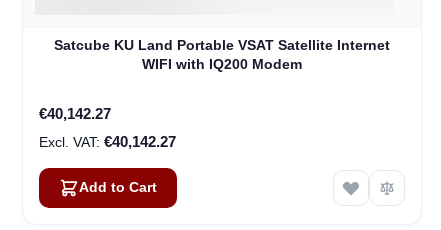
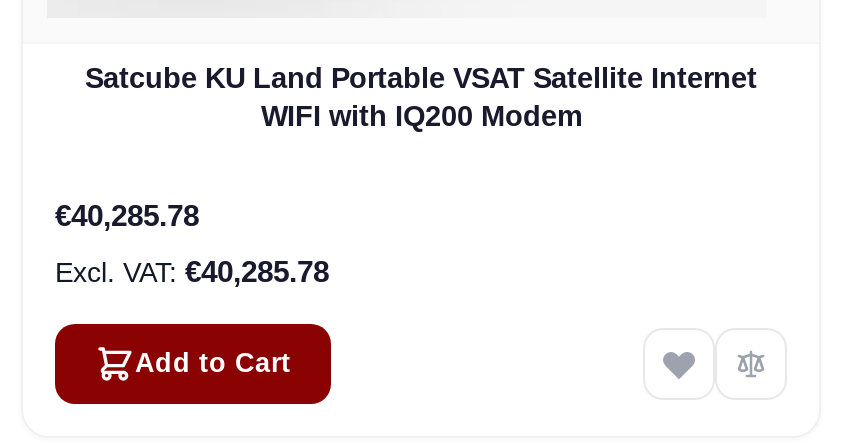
[39,105,111,122] €40,142.27 -> [55,199,199,233] €40,285.78
[104,133,176,150] €40,142.27 -> [185,255,329,289] €40,285.78

